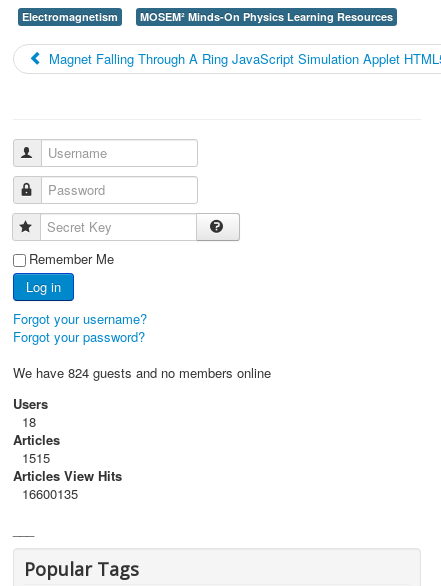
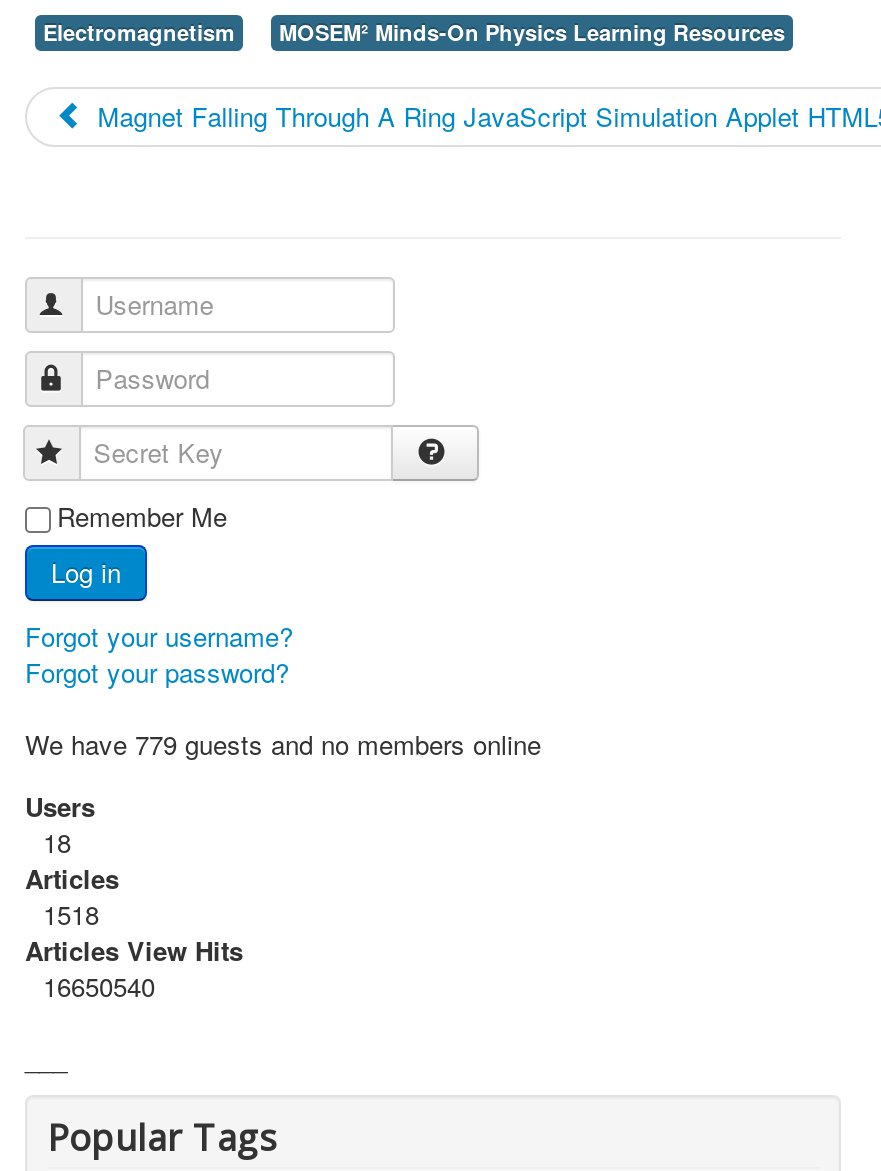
[13,363,271,382] We have 824 guests and no members online -> [25,725,541,763] We have 779 guests and no members online
[22,448,50,467] 1515 -> [43,895,99,933] 1518
[22,484,78,503] 16600135 -> [43,967,155,1005] 16650540

